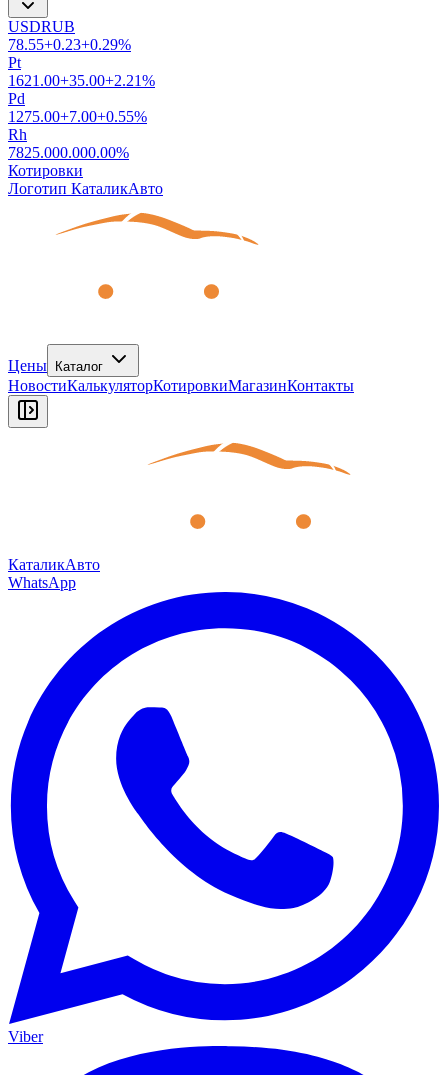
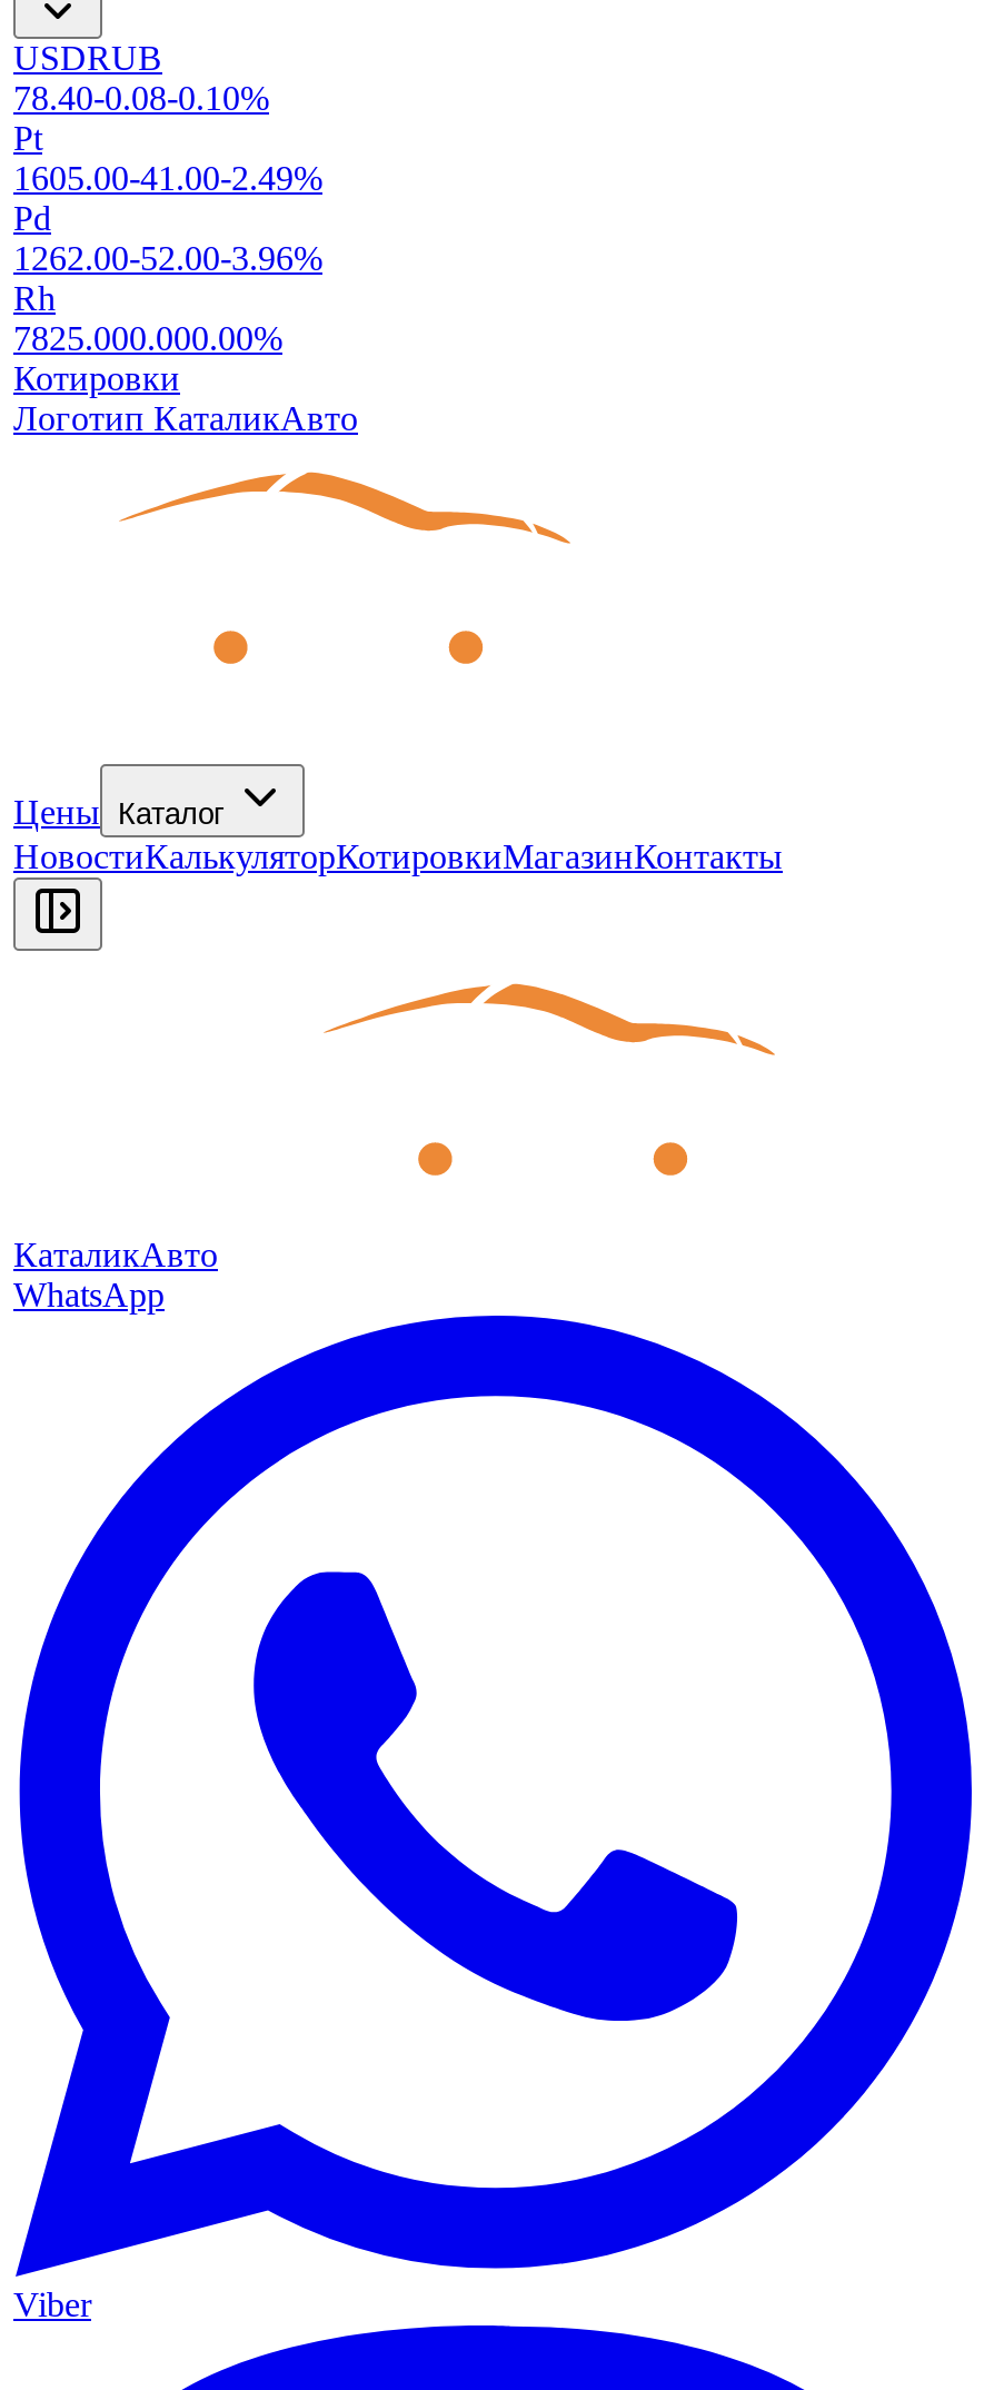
[8,36,131,53] 78.55+0.23+0.29% -> [13,79,269,117] 78.40-0.08-0.10%
[8,72,155,89] 1621.00+35.00+2.21% -> [13,159,322,197] 1605.00-41.00-2.49%
[8,108,147,125] 1275.00+7.00+0.55% -> [13,239,322,277] 1262.00-52.00-3.96%

